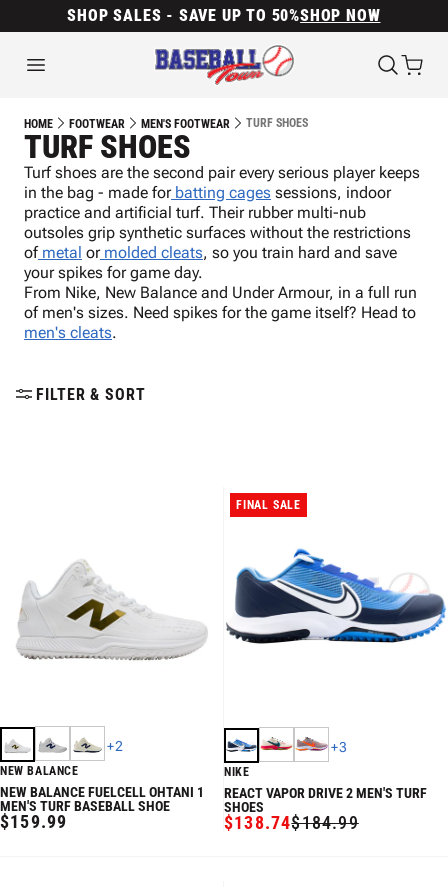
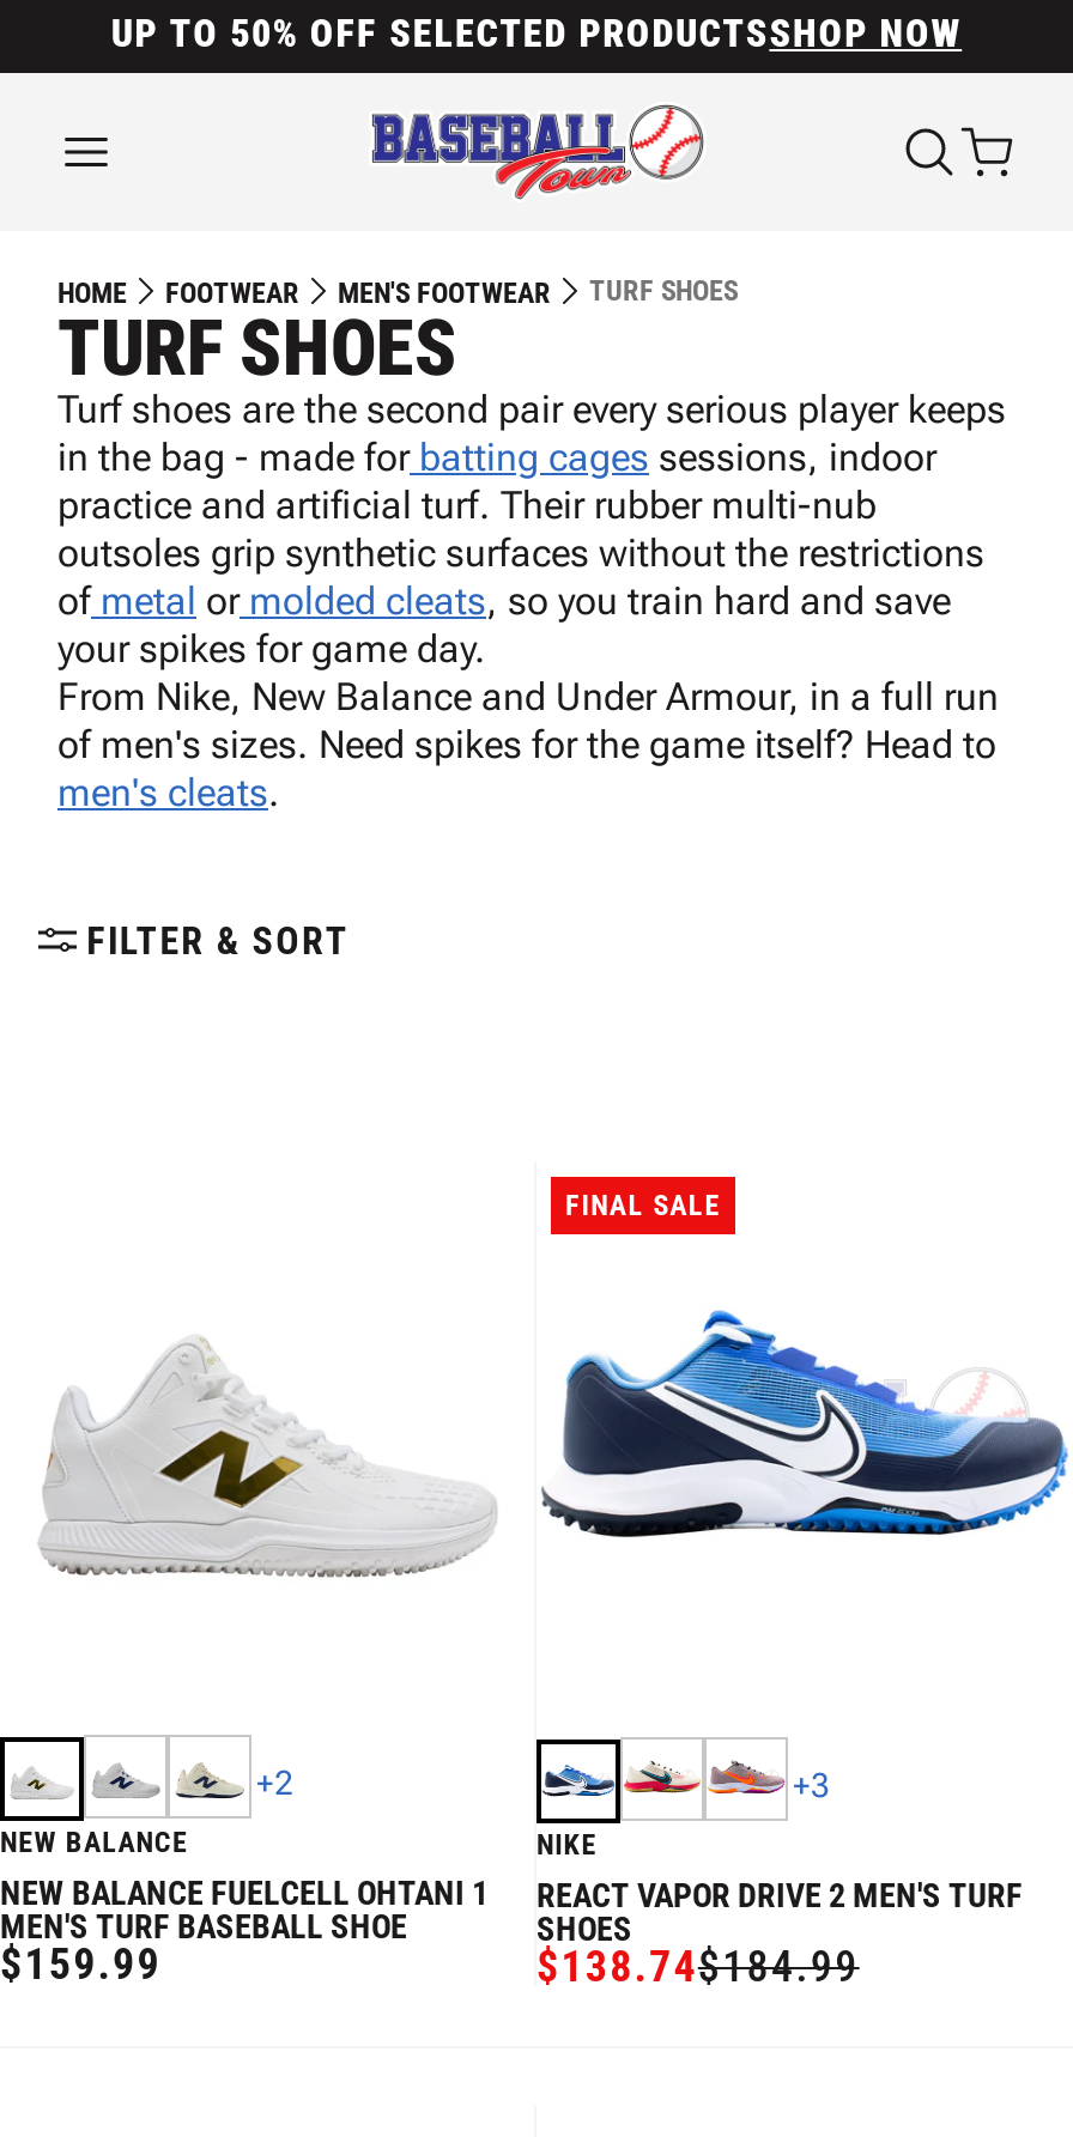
[67,6,380,25] SHOP SALES - SAVE UP TO 50%SHOP NOW -> [111,11,962,56] UP TO 50% OFF SELECTED PRODUCTSSHOP NOW

